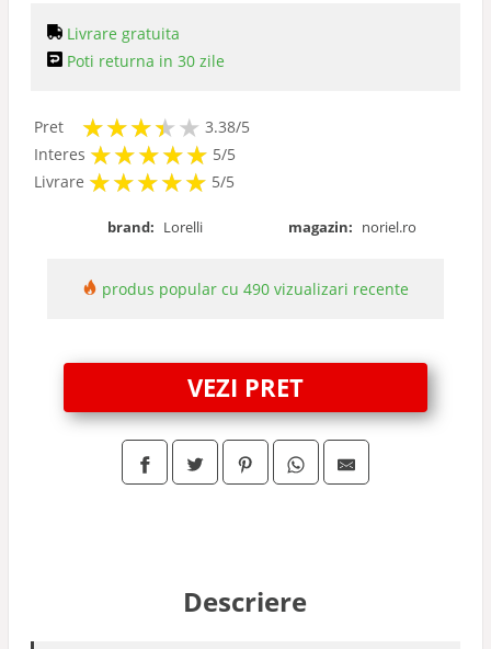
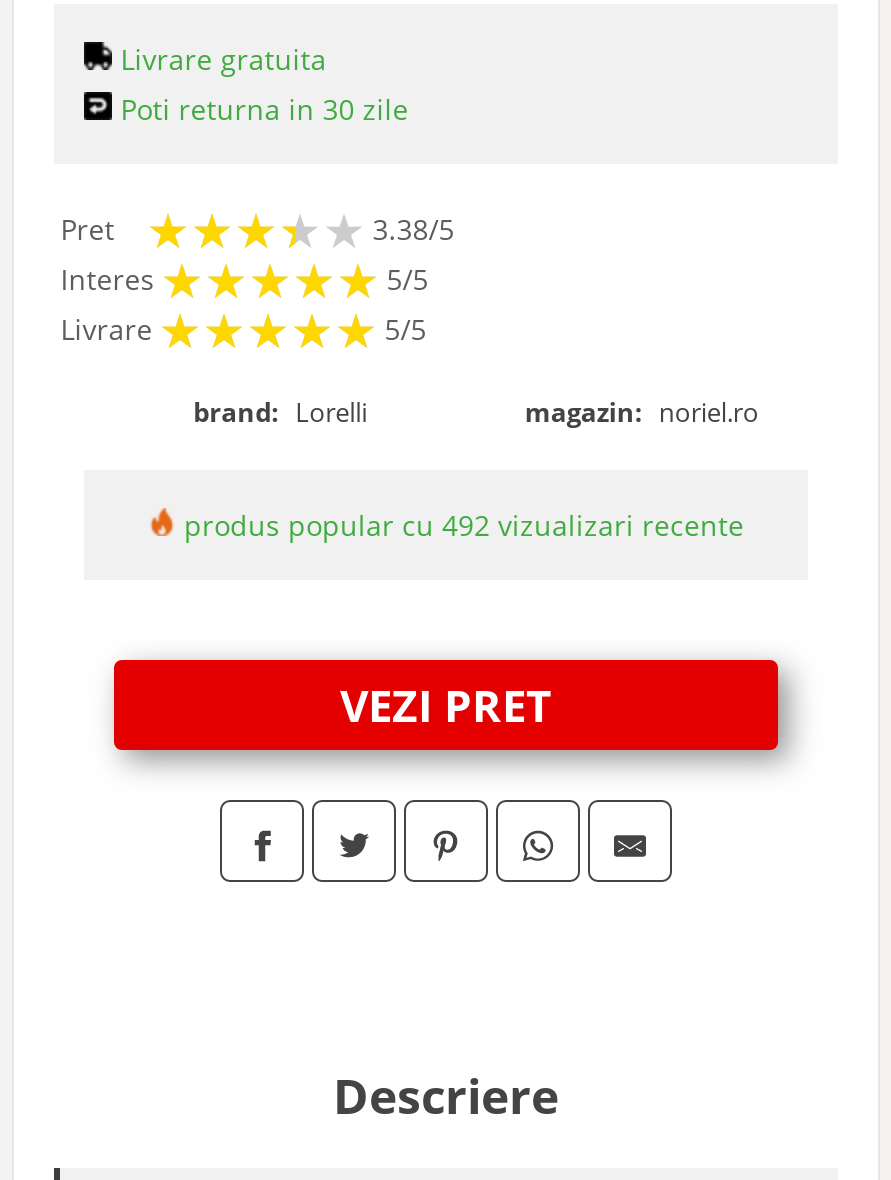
[98,278,409,299] produs popular cu 490 vizualizari recente -> [176,506,744,544] produs popular cu 492 vizualizari recente

